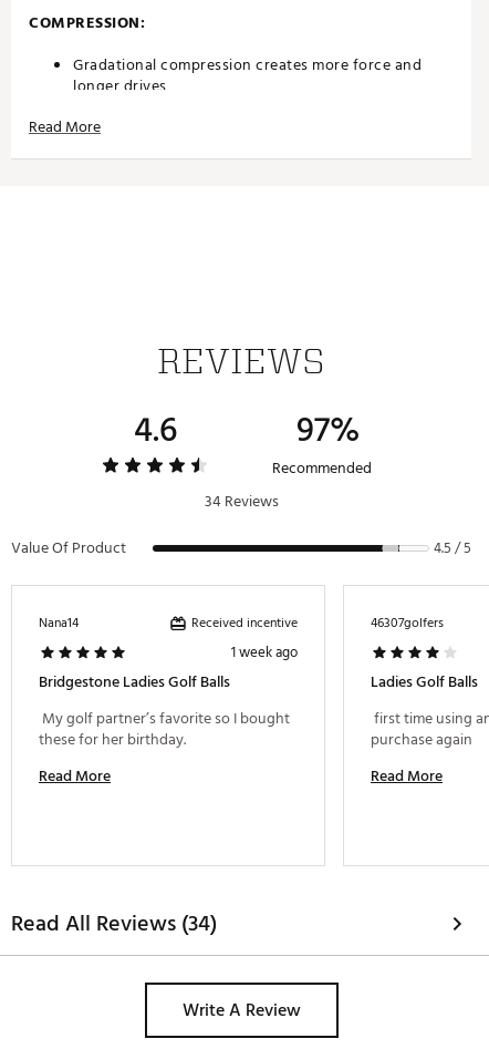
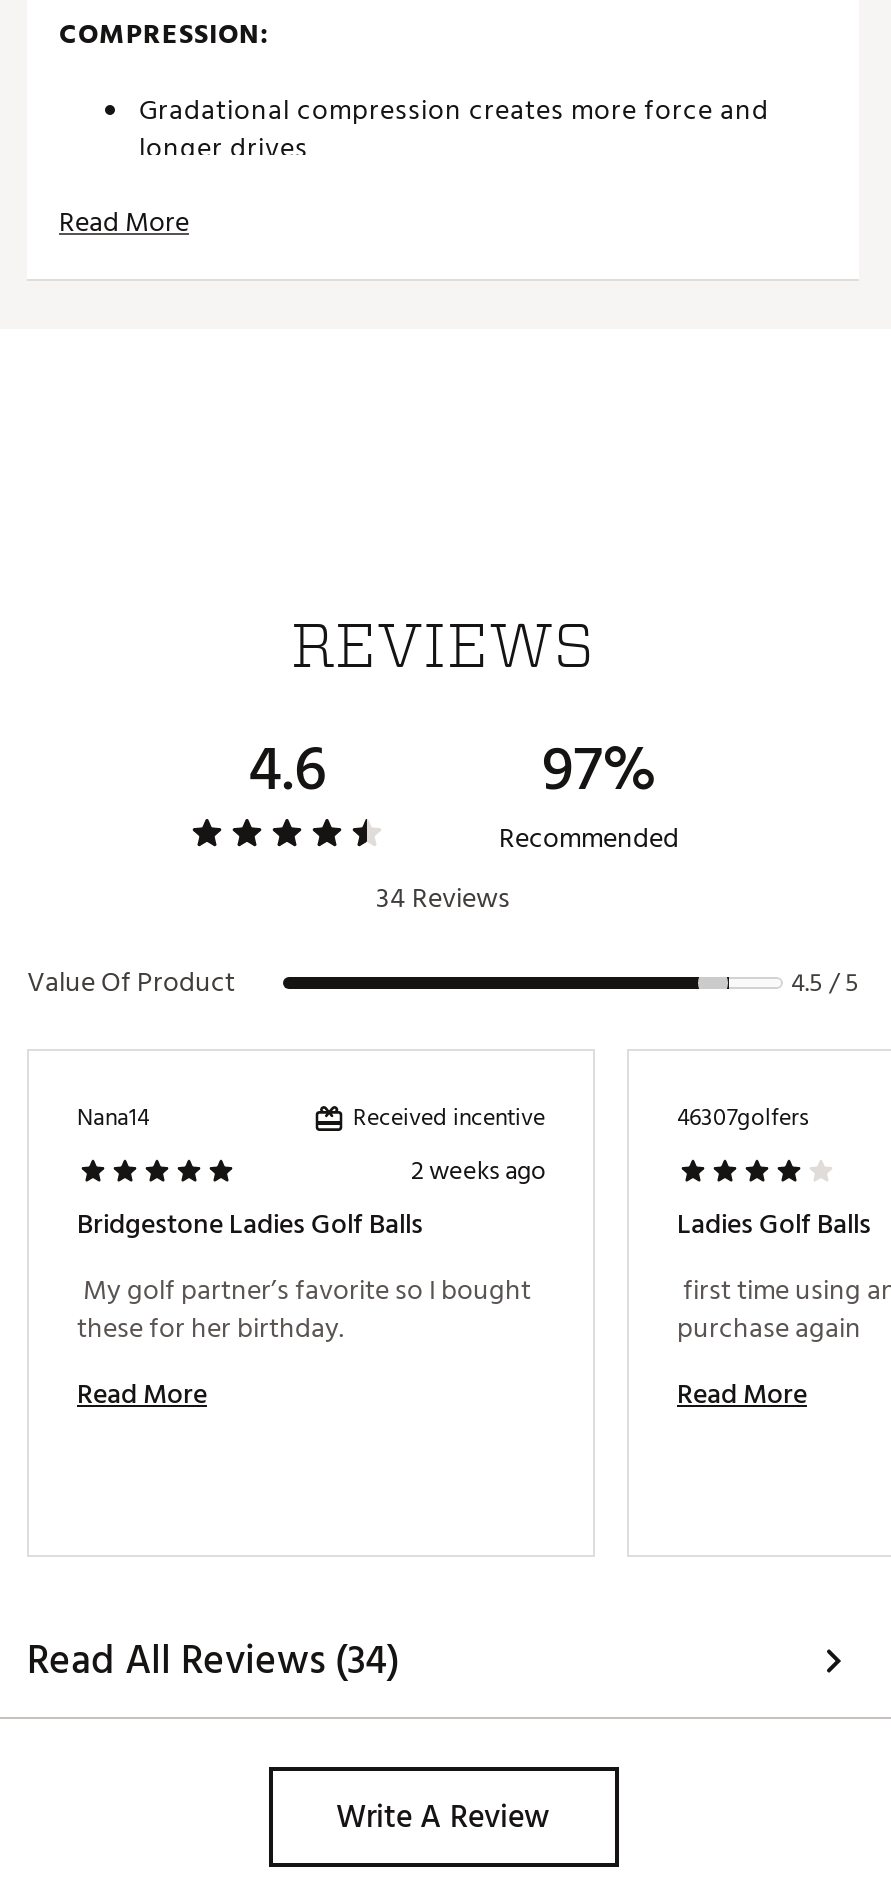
[231,640,298,665] 1 week ago -> [411,1149,545,1193] 2 weeks ago

